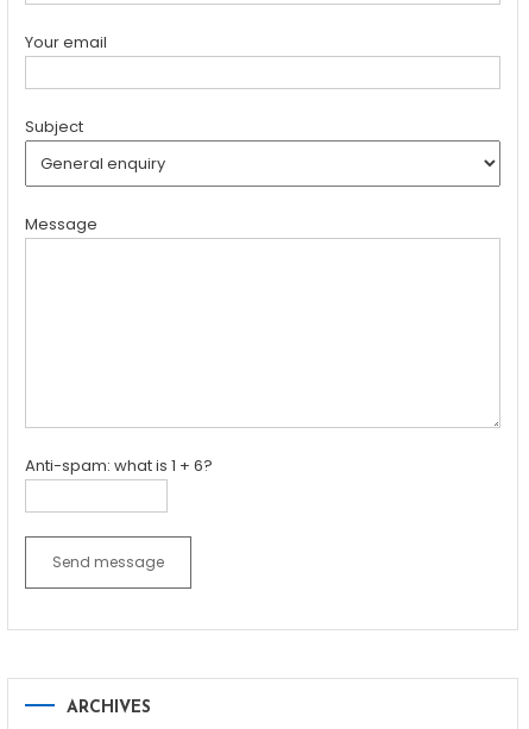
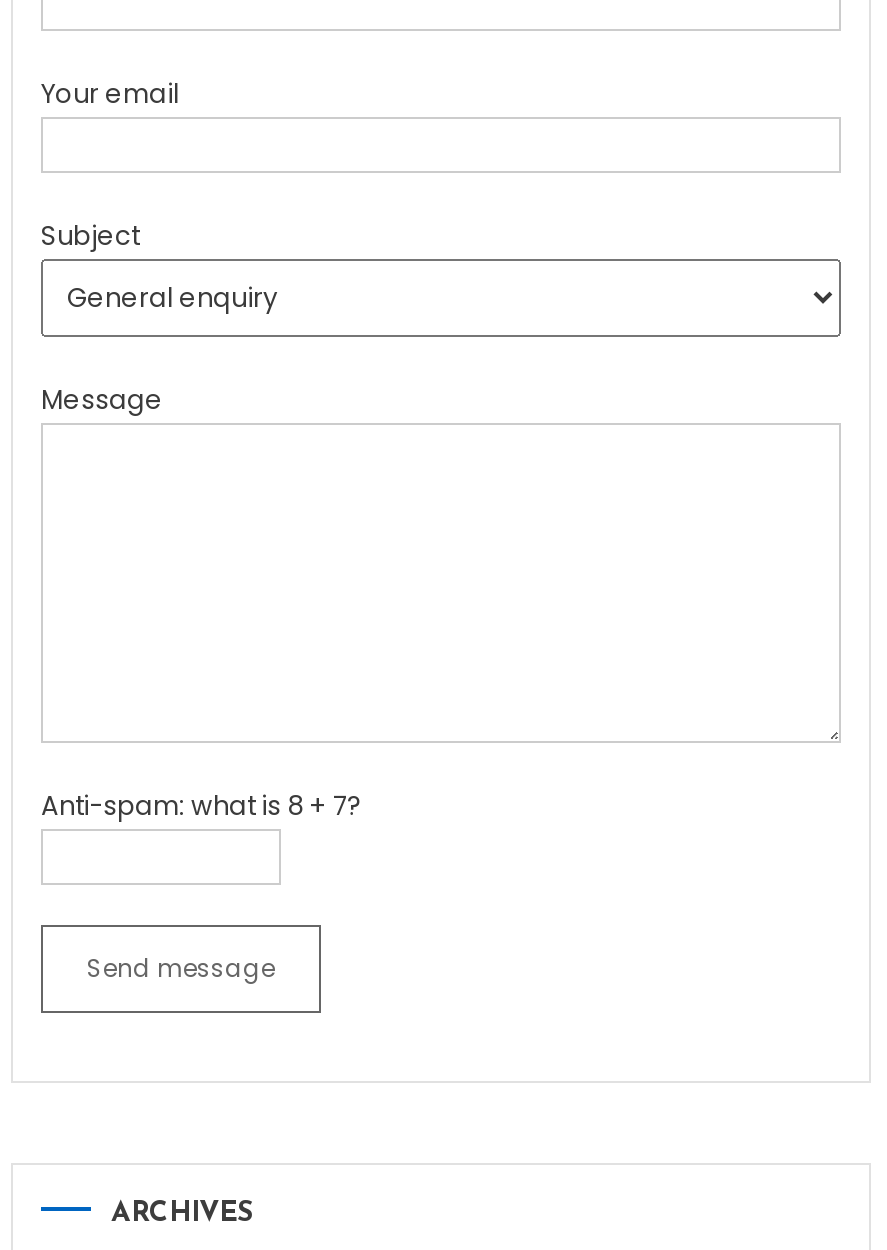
[25,454,213,477] Anti-spam: what is 1 + 6? -> [41,787,363,825] Anti-spam: what is 8 + 7?

